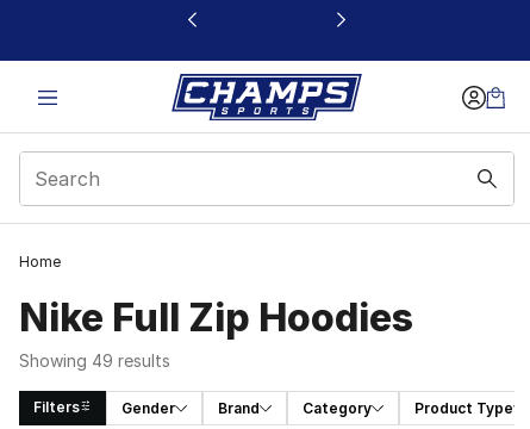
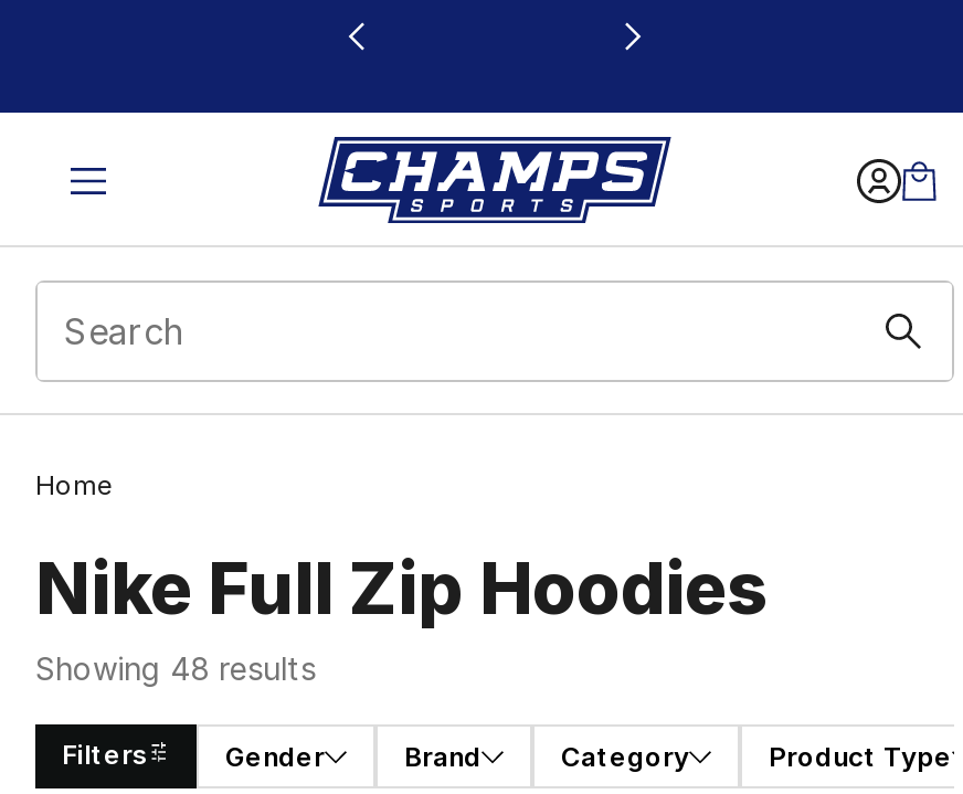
[19,350,170,371] Showing 49 results -> [35,649,316,687] Showing 48 results

